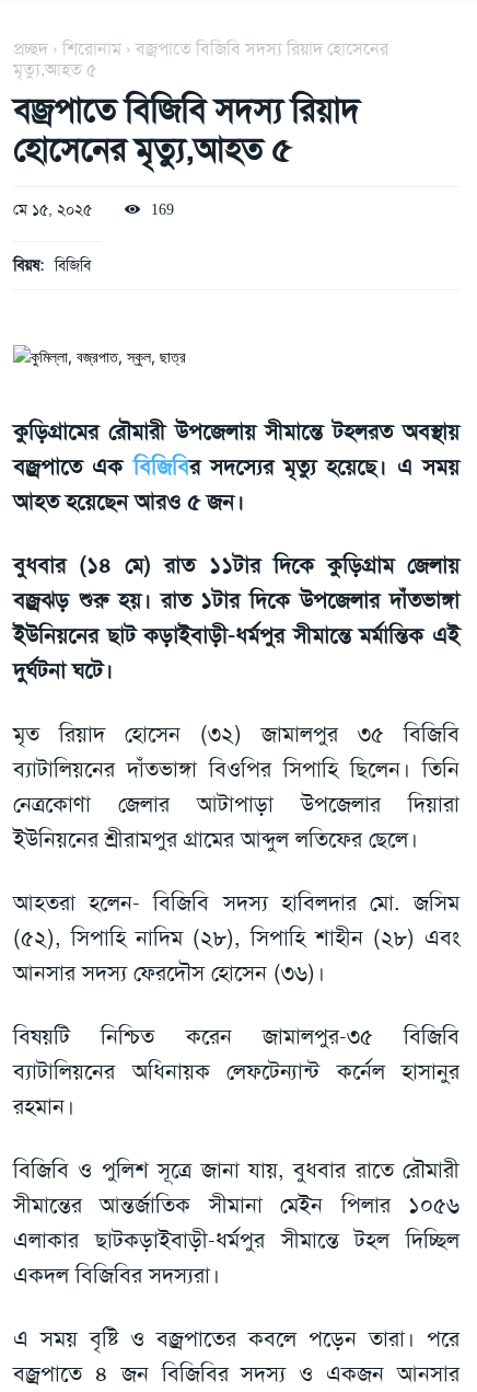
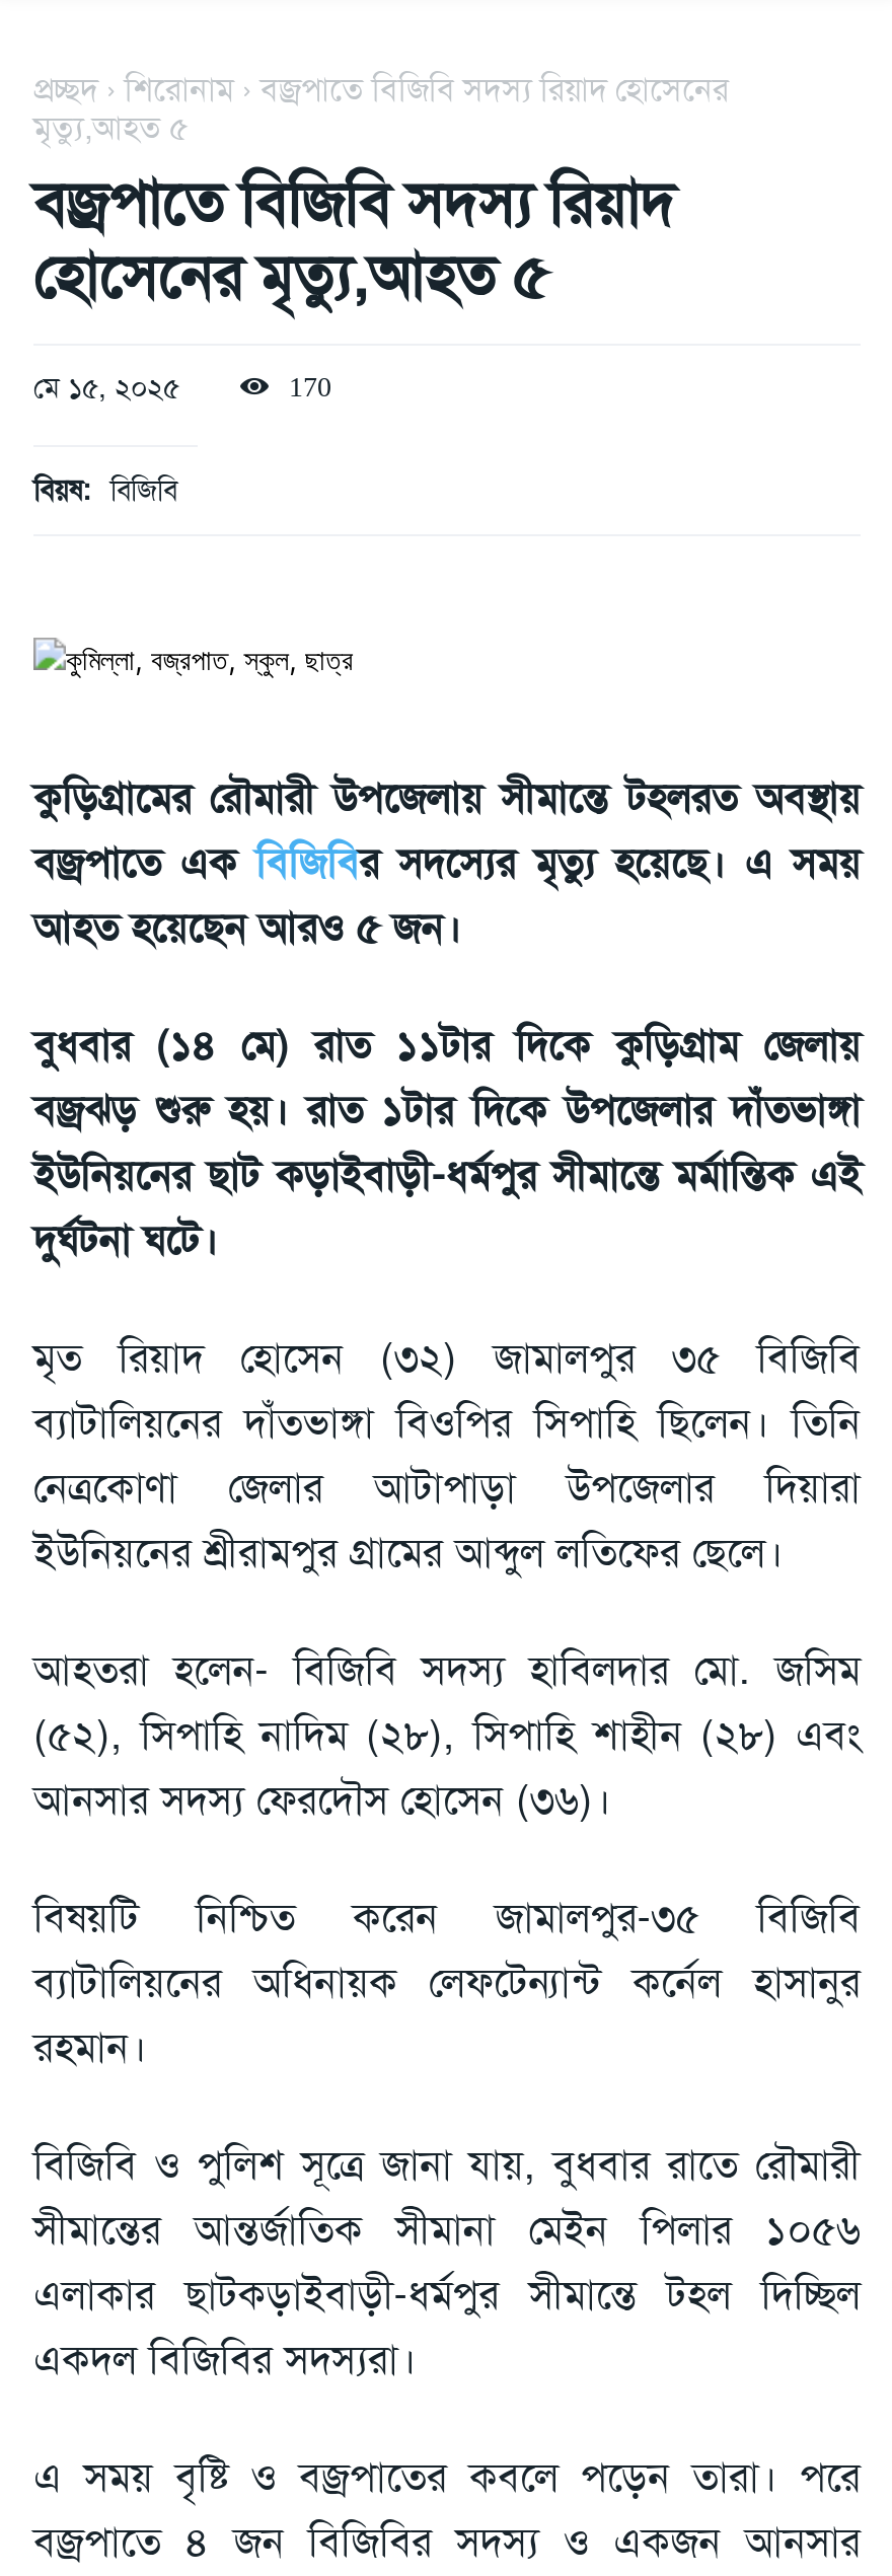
[151,201,174,217] 169 -> [289,371,331,401] 170

